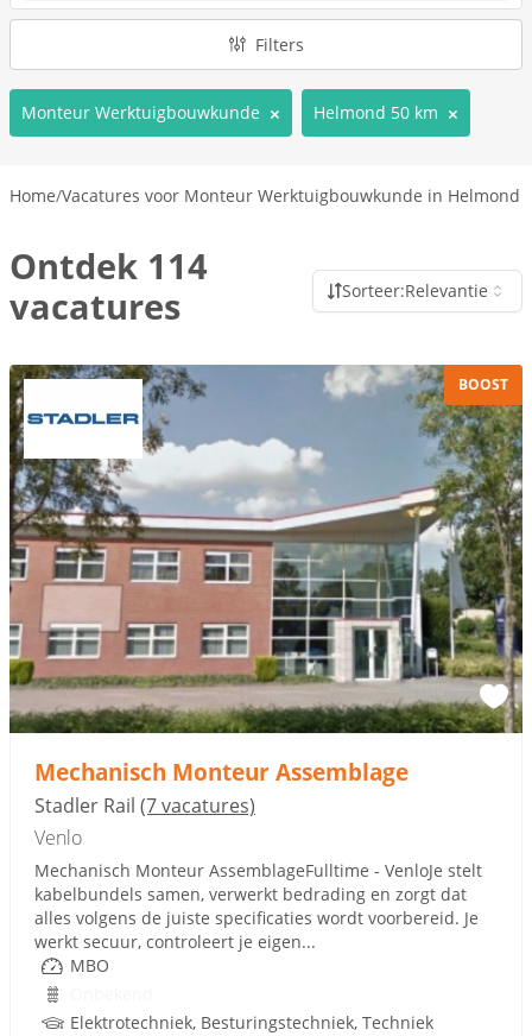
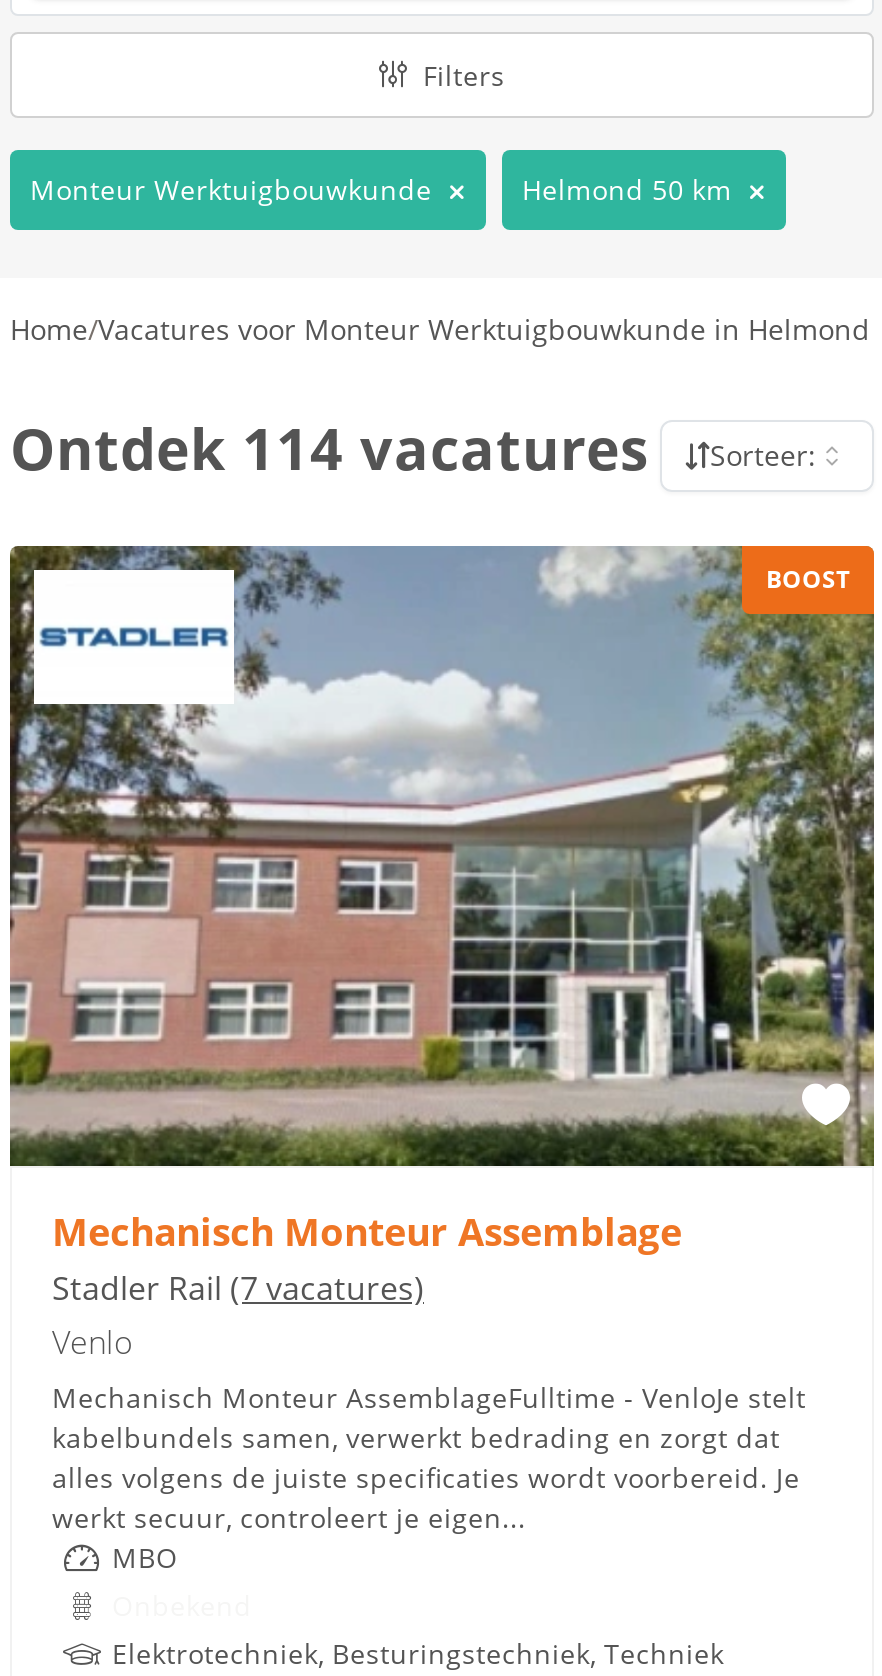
[9,242,488,329] Ontdek 114 | vacatures | Sorteer:Relevantie -> [10,408,816,486] Ontdek 114 vacatures | Sorteer:

